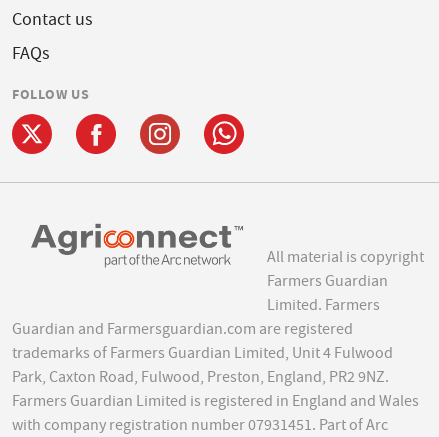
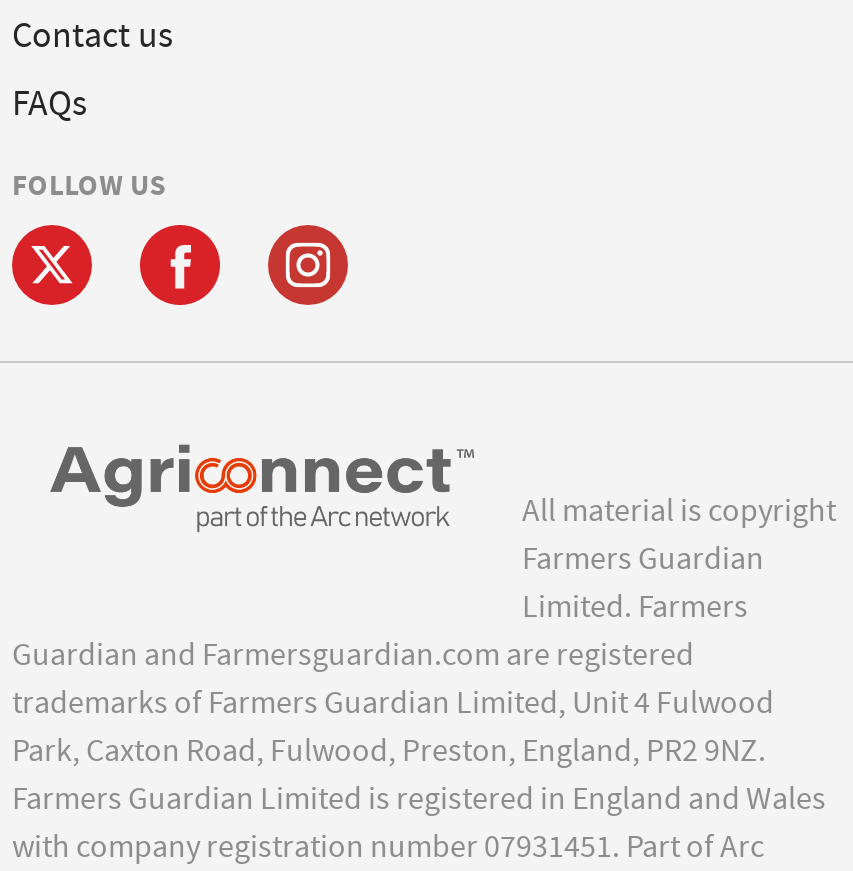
[203,113,245,155] [image] -> none

